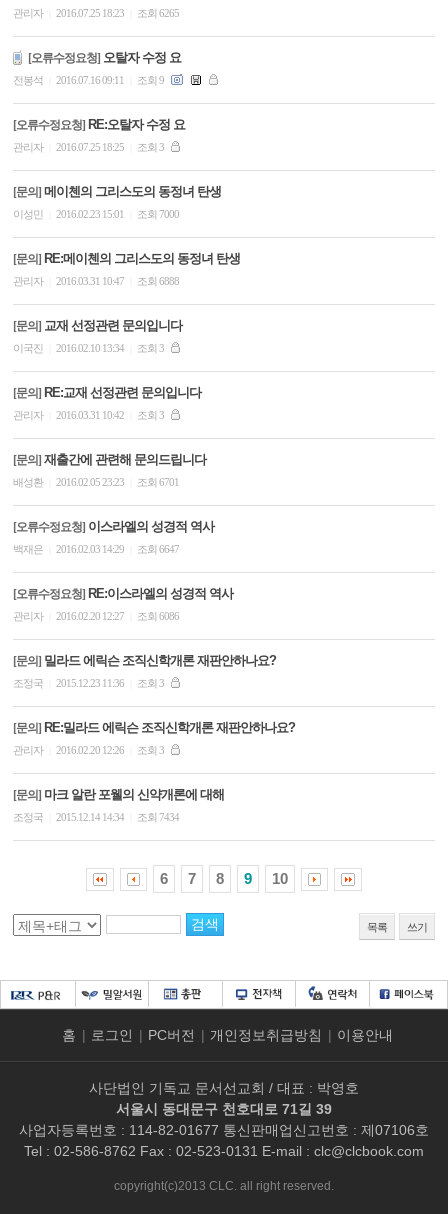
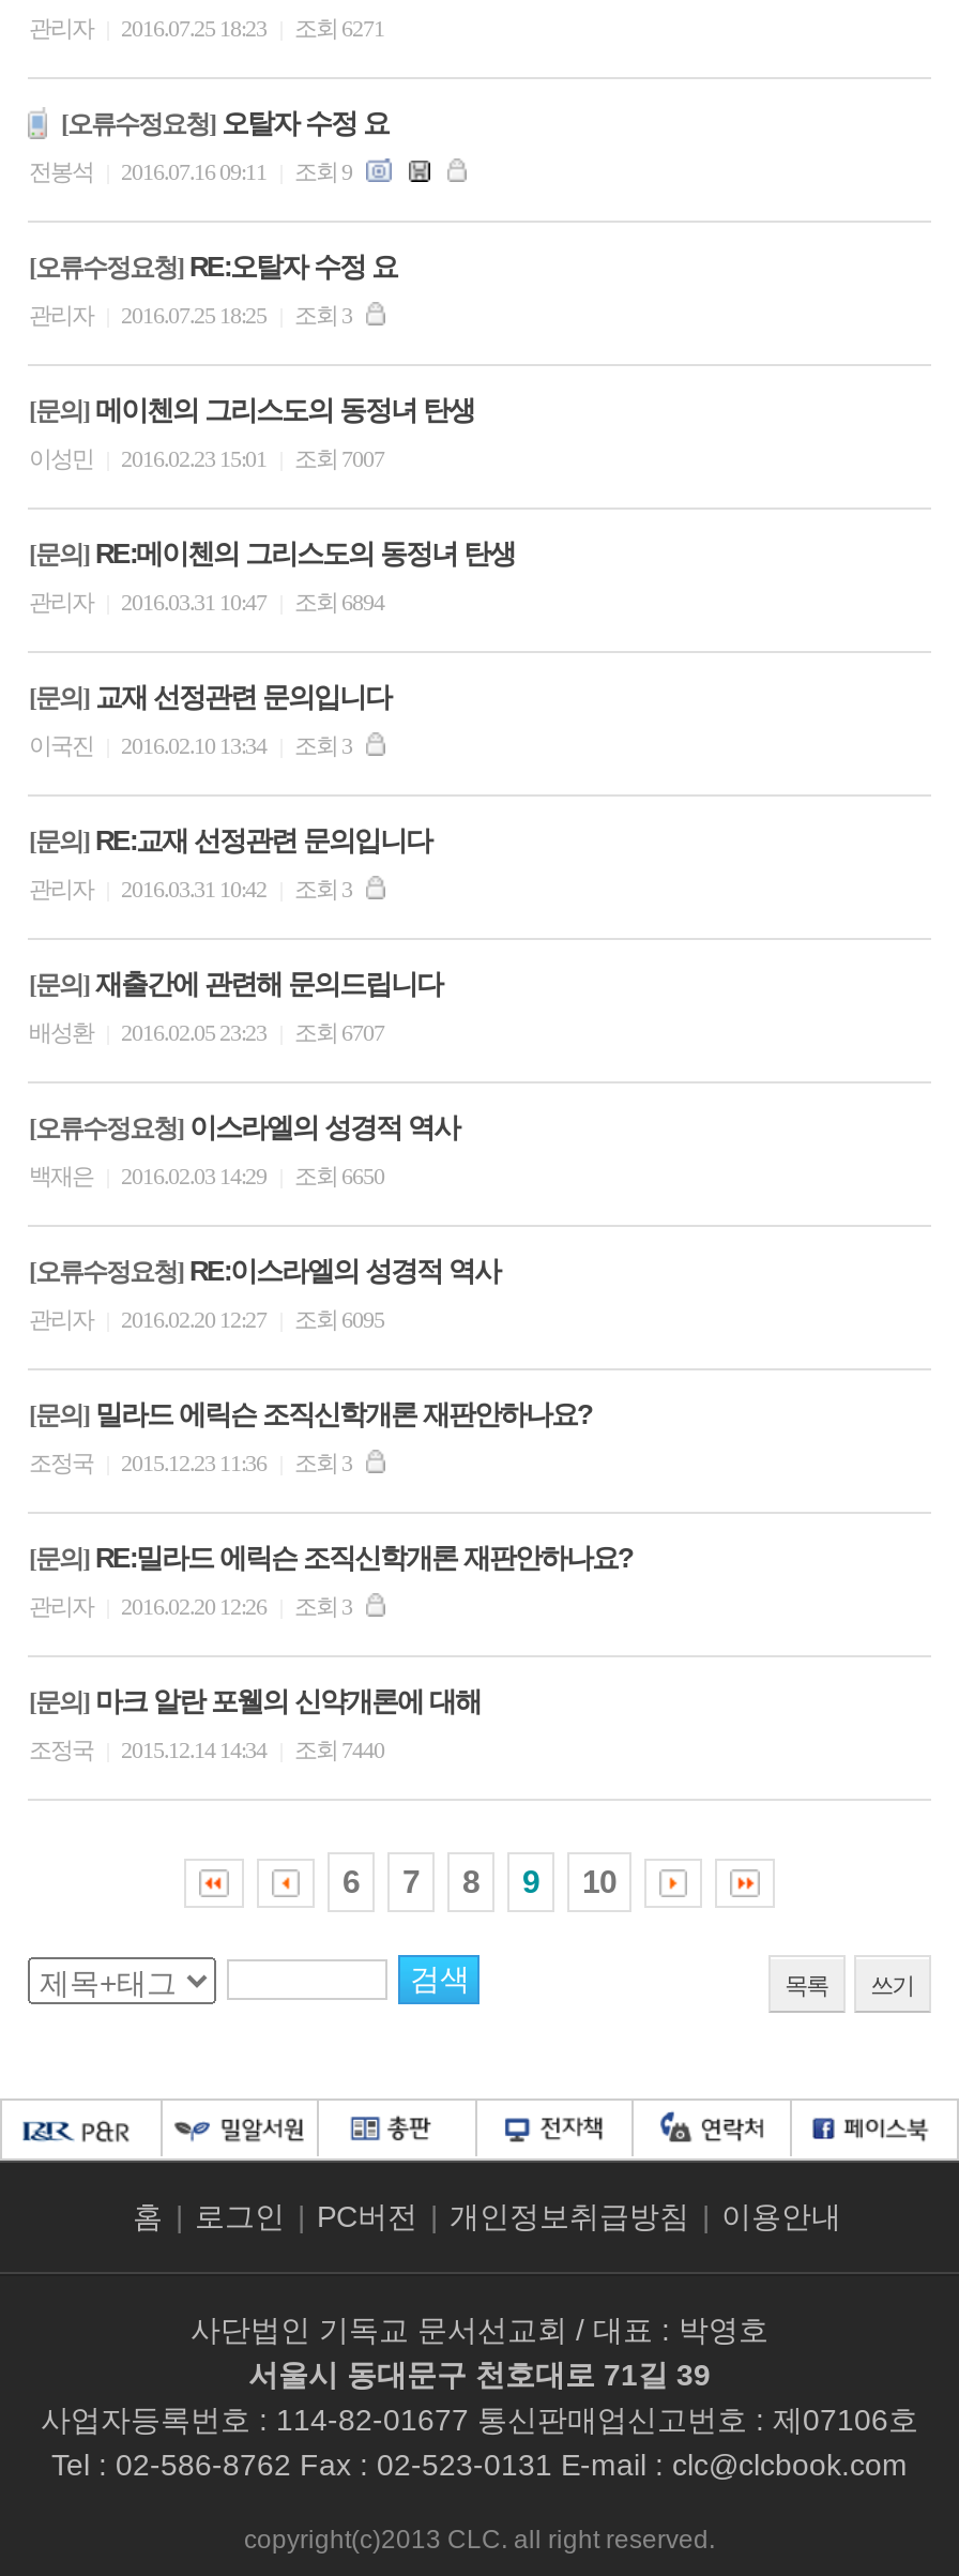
[13,7,179,19] 관리자 2016.07.25 18:23 조회 6265 -> [29,15,384,41] 관리자 2016.07.25 18:23 조회 6271
[13,208,179,220] 이성민 2016.02.23 15:01 조회 7000 -> [29,446,384,471] 이성민 2016.02.23 15:01 조회 7007
[13,275,179,287] 관리자 2016.03.31 10:47 조회 6888 -> [29,589,384,615] 관리자 2016.03.31 10:47 조회 6894
[13,476,179,488] 배성환 2016.02.05 23:23 조회 6701 -> [29,1019,384,1045] 배성환 2016.02.05 23:23 조회 6707
[13,543,179,555] 백재은 2016.02.03 14:29 조회 6647 -> [29,1163,384,1189] 백재은 2016.02.03 14:29 조회 6650
[13,610,179,622] 관리자 2016.02.20 12:27 조회 6086 -> [29,1306,384,1332] 관리자 2016.02.20 12:27 조회 6095
[13,811,179,823] 조정국 2015.12.14 14:34 조회 7434 -> [29,1737,384,1763] 조정국 2015.12.14 14:34 조회 7440

